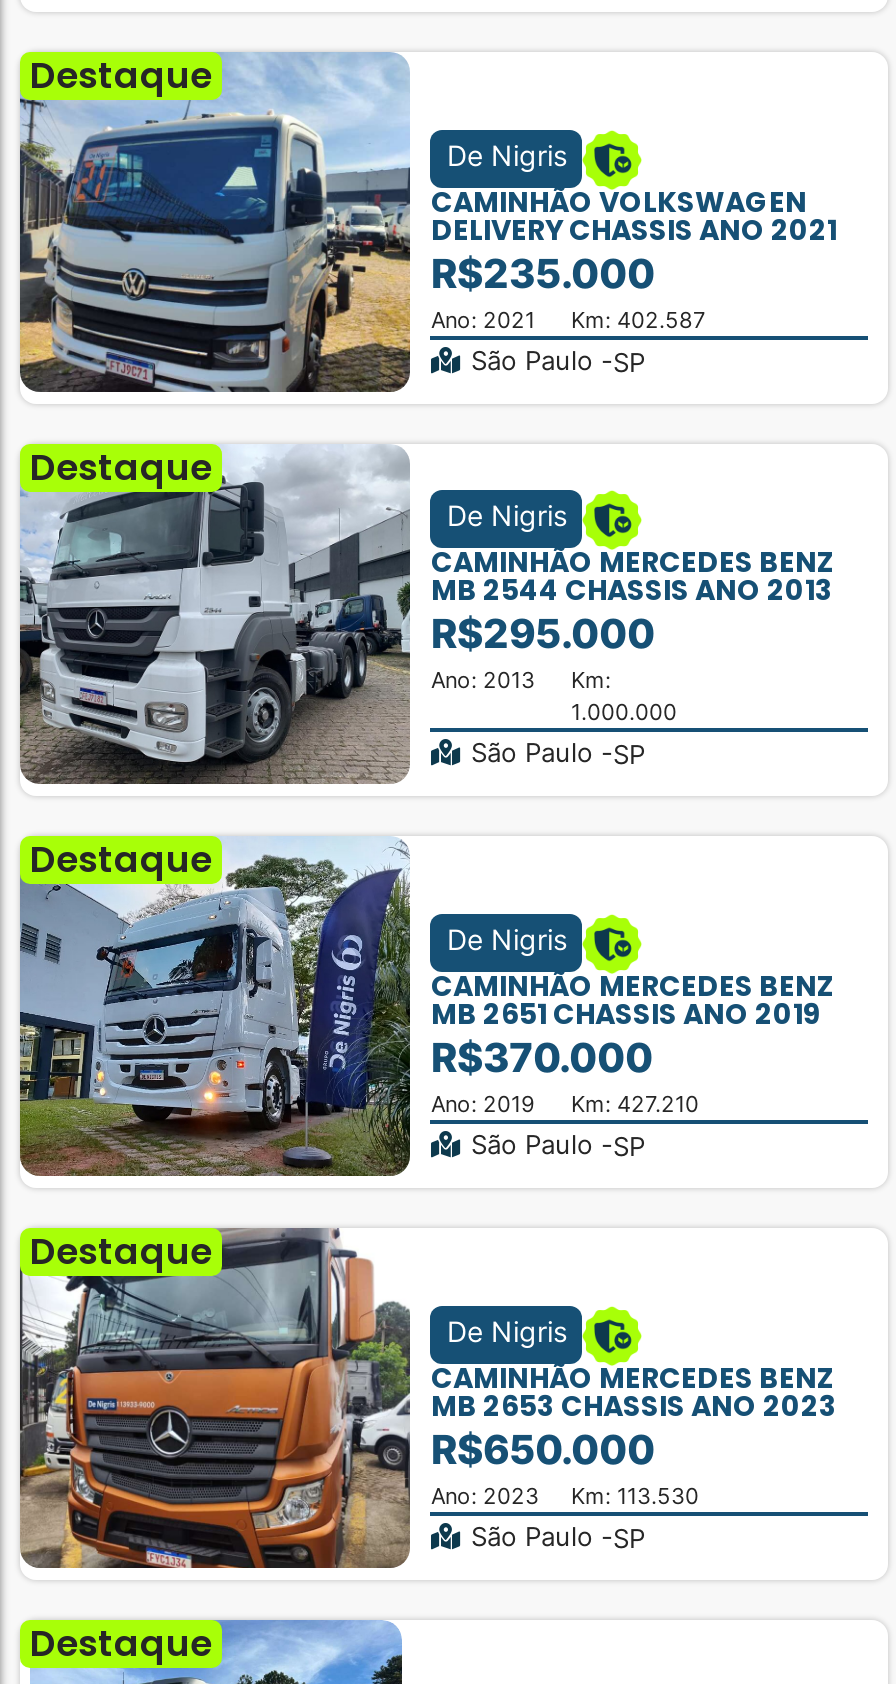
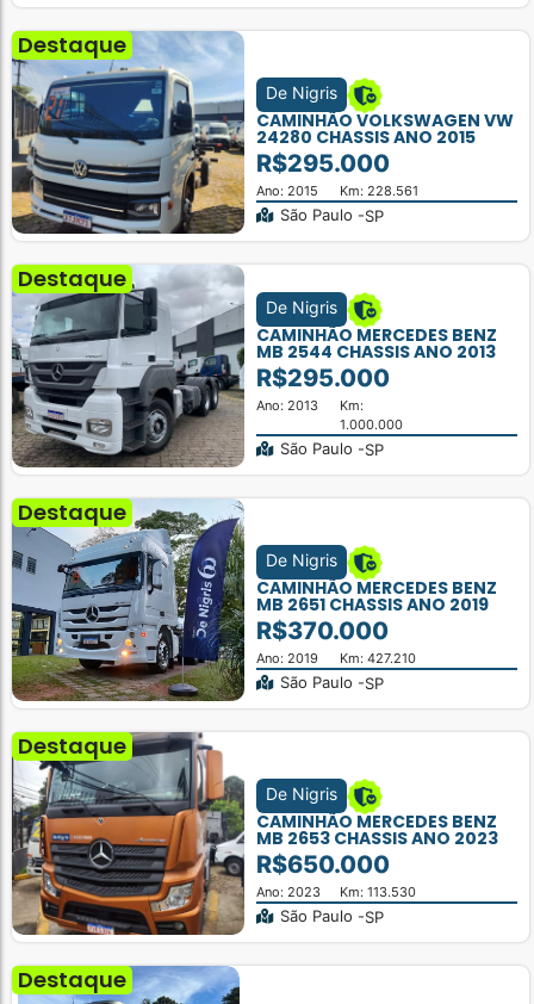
[431,182,837,334] CAMINHÃO VOLKSWAGEN | DELIVERY CHASSIS ANO 2021 | R$235.000 | Ano: 2021 | Km: 402.587 -> [257,108,514,199] CAMINHÃO VOLKSWAGEN VW | 24280 CHASSIS ANO 2015 | R$295.000 | Ano: 2015 | Km: 228.561

